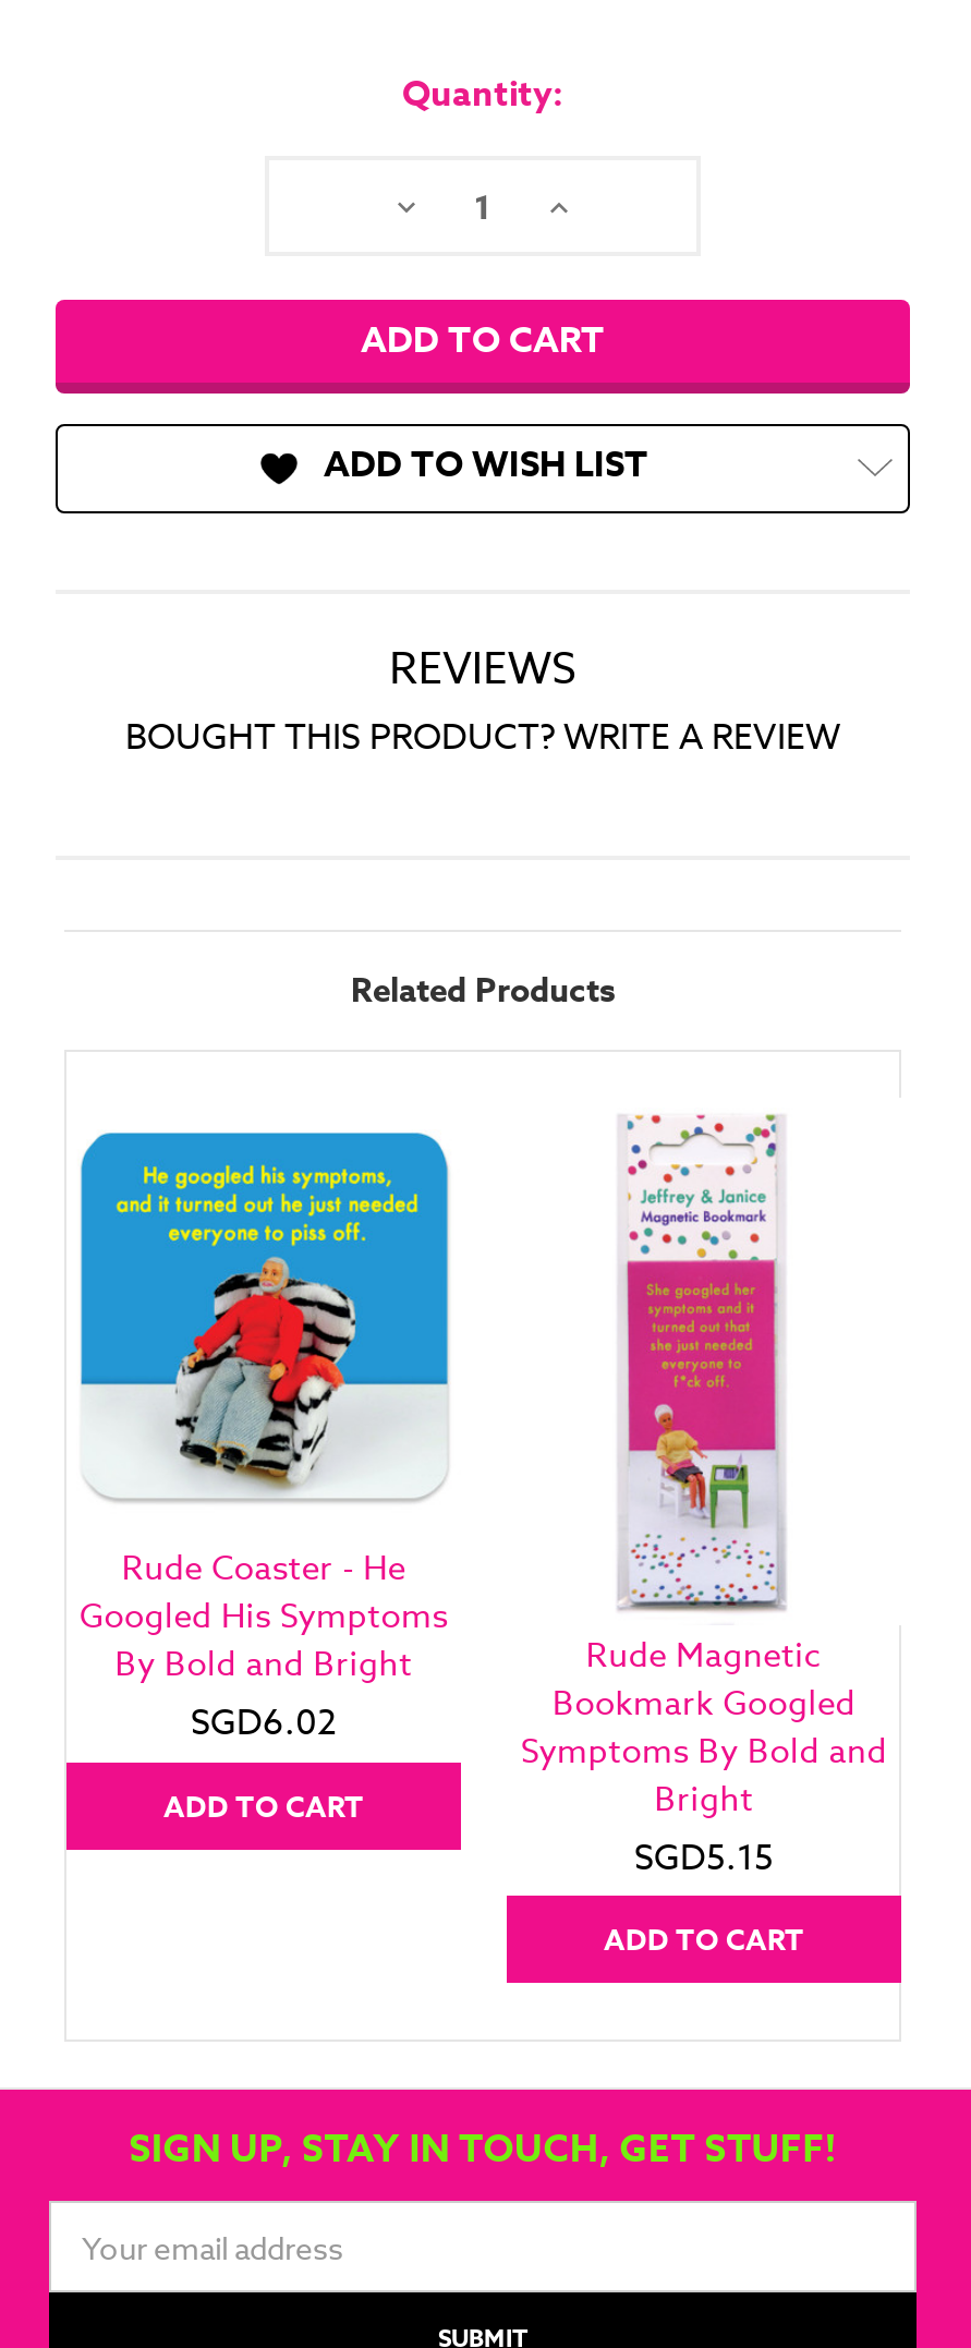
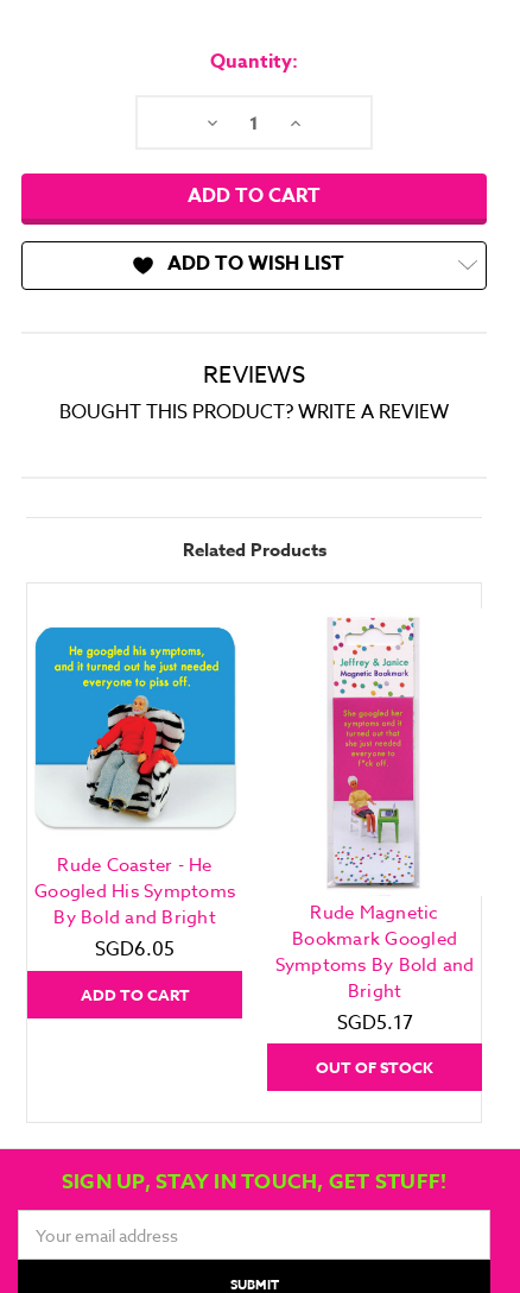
[191,1697,337,1749] SGD6.02 -> [95,935,175,963] SGD6.05
[634,1833,774,1885] SGD5.15 -> [337,1009,413,1038] SGD5.17
[604,1920,804,1959] ADD TO CART -> [316,1057,433,1078] OUT OF STOCK

